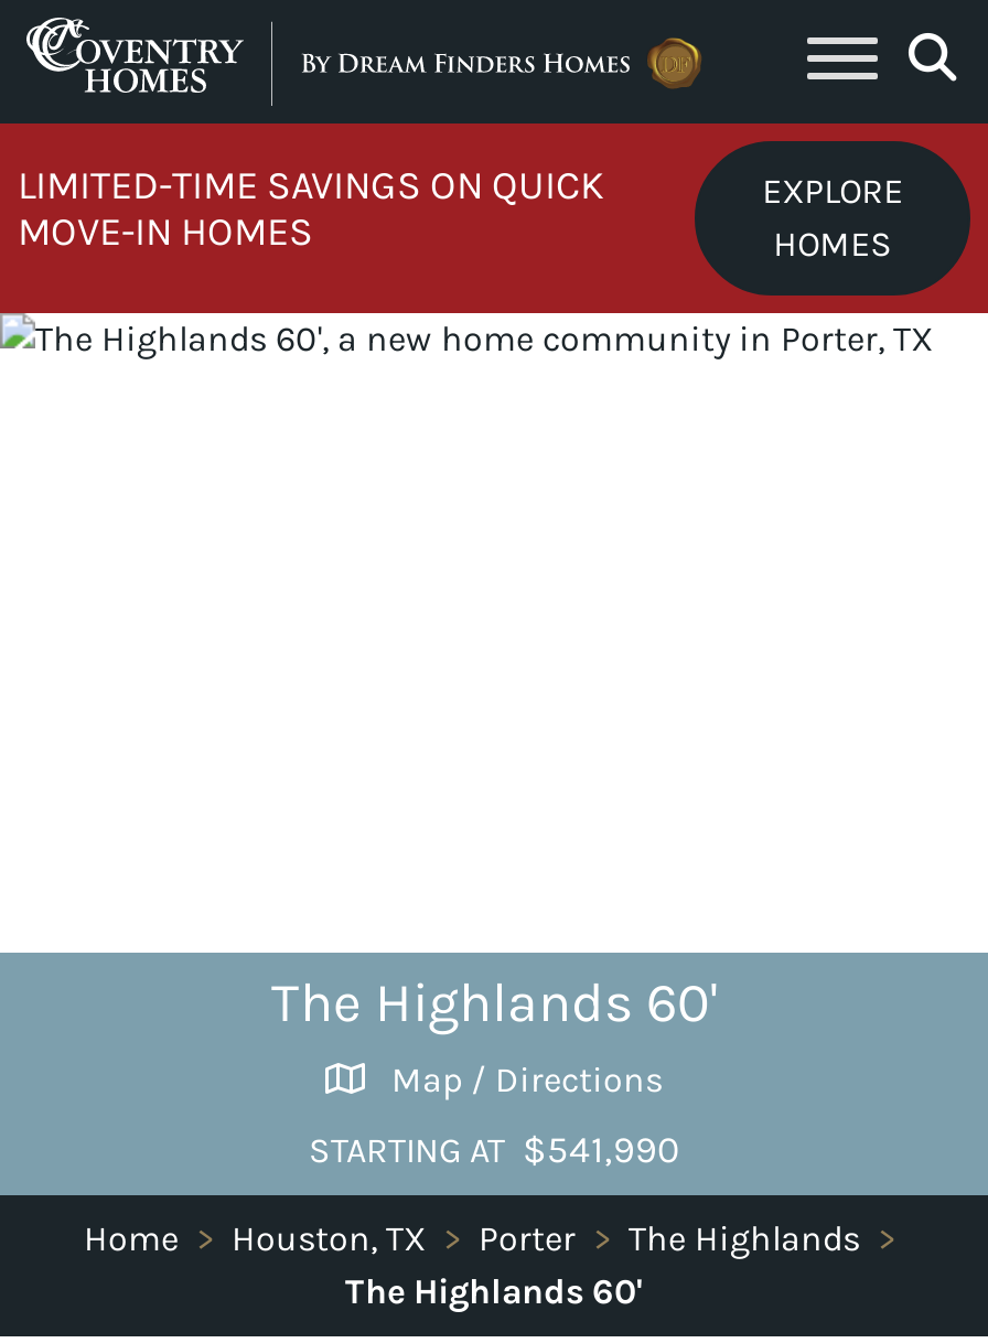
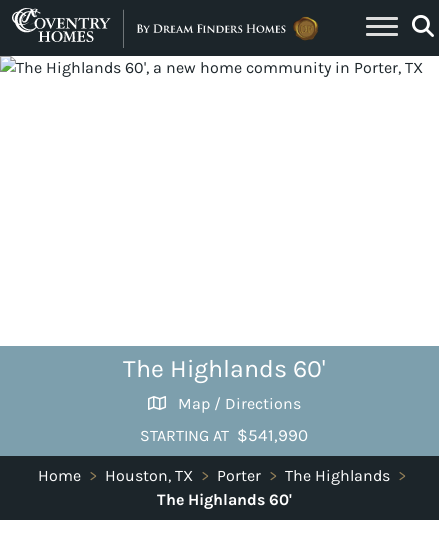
[7,121,981,315] [image] | LIMITED-TIME SAVINGS ON QUICK | MOVE-IN HOMES -> none
[762,170,903,265] EXPLORE | HOMES -> none

